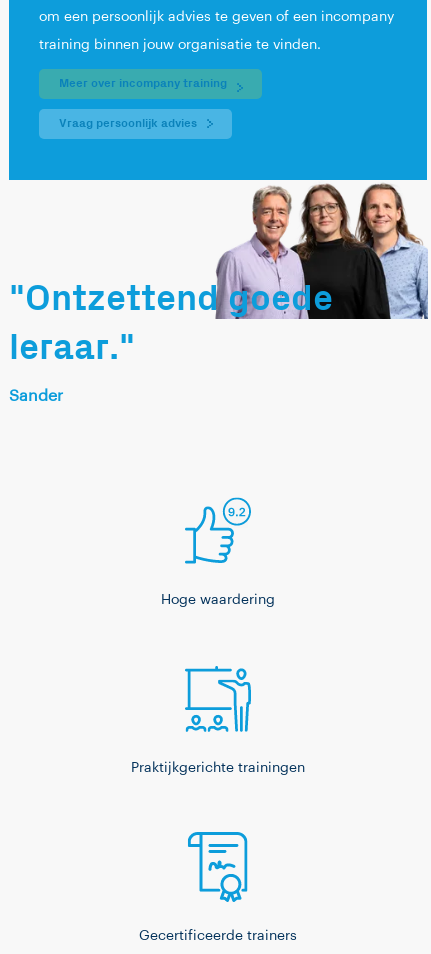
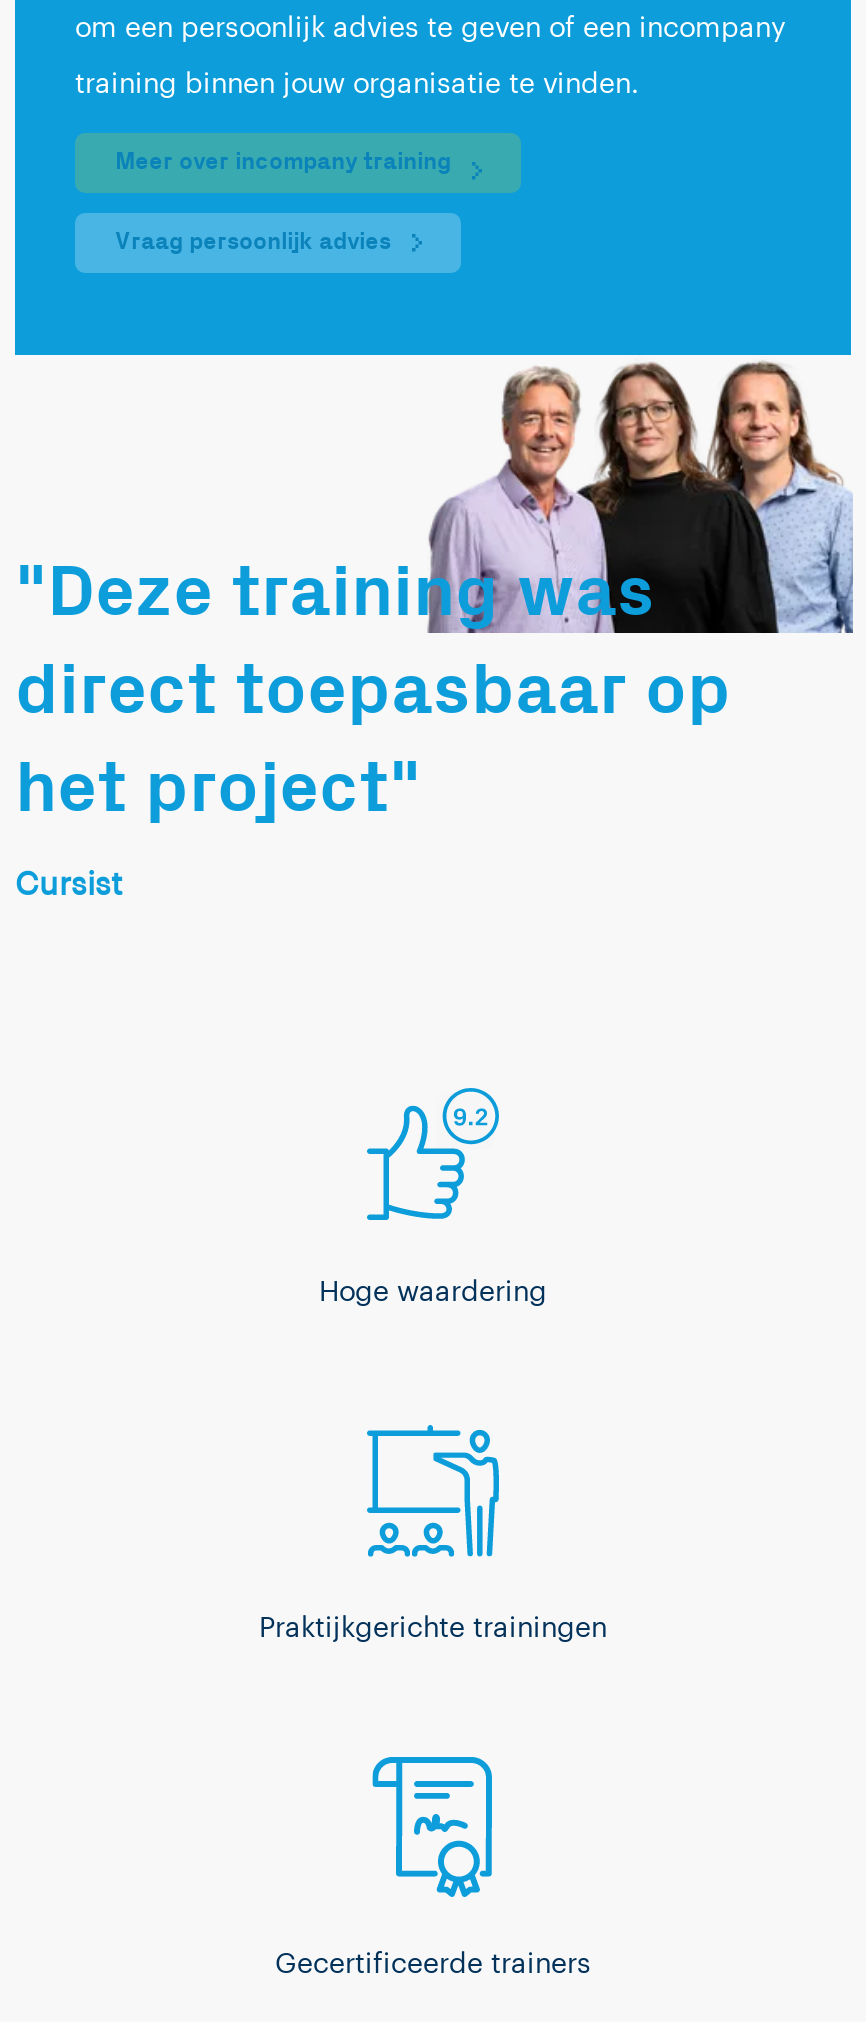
[9,278,333,404] "Ontzettend goede | leraar." | Sander -> [15,551,731,901] "Deze training was | direct toepasbaar op | het project" | Cursist

